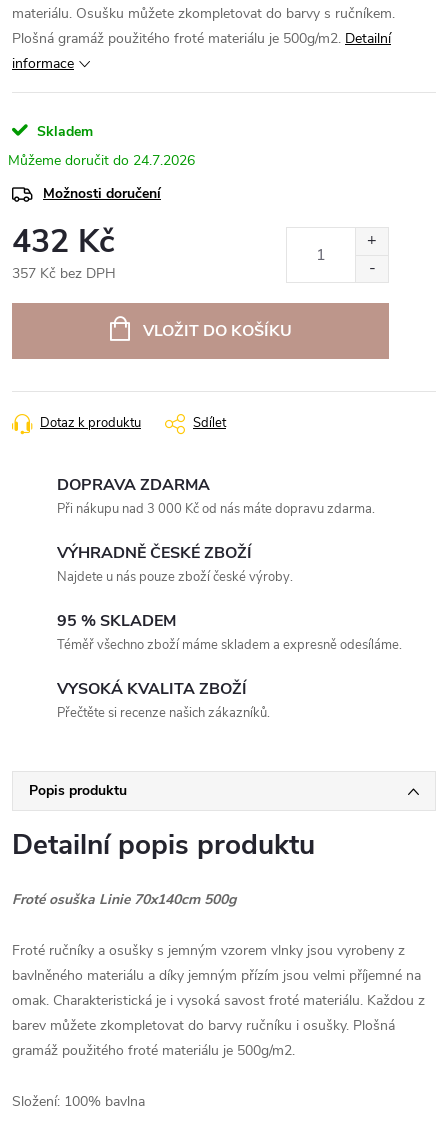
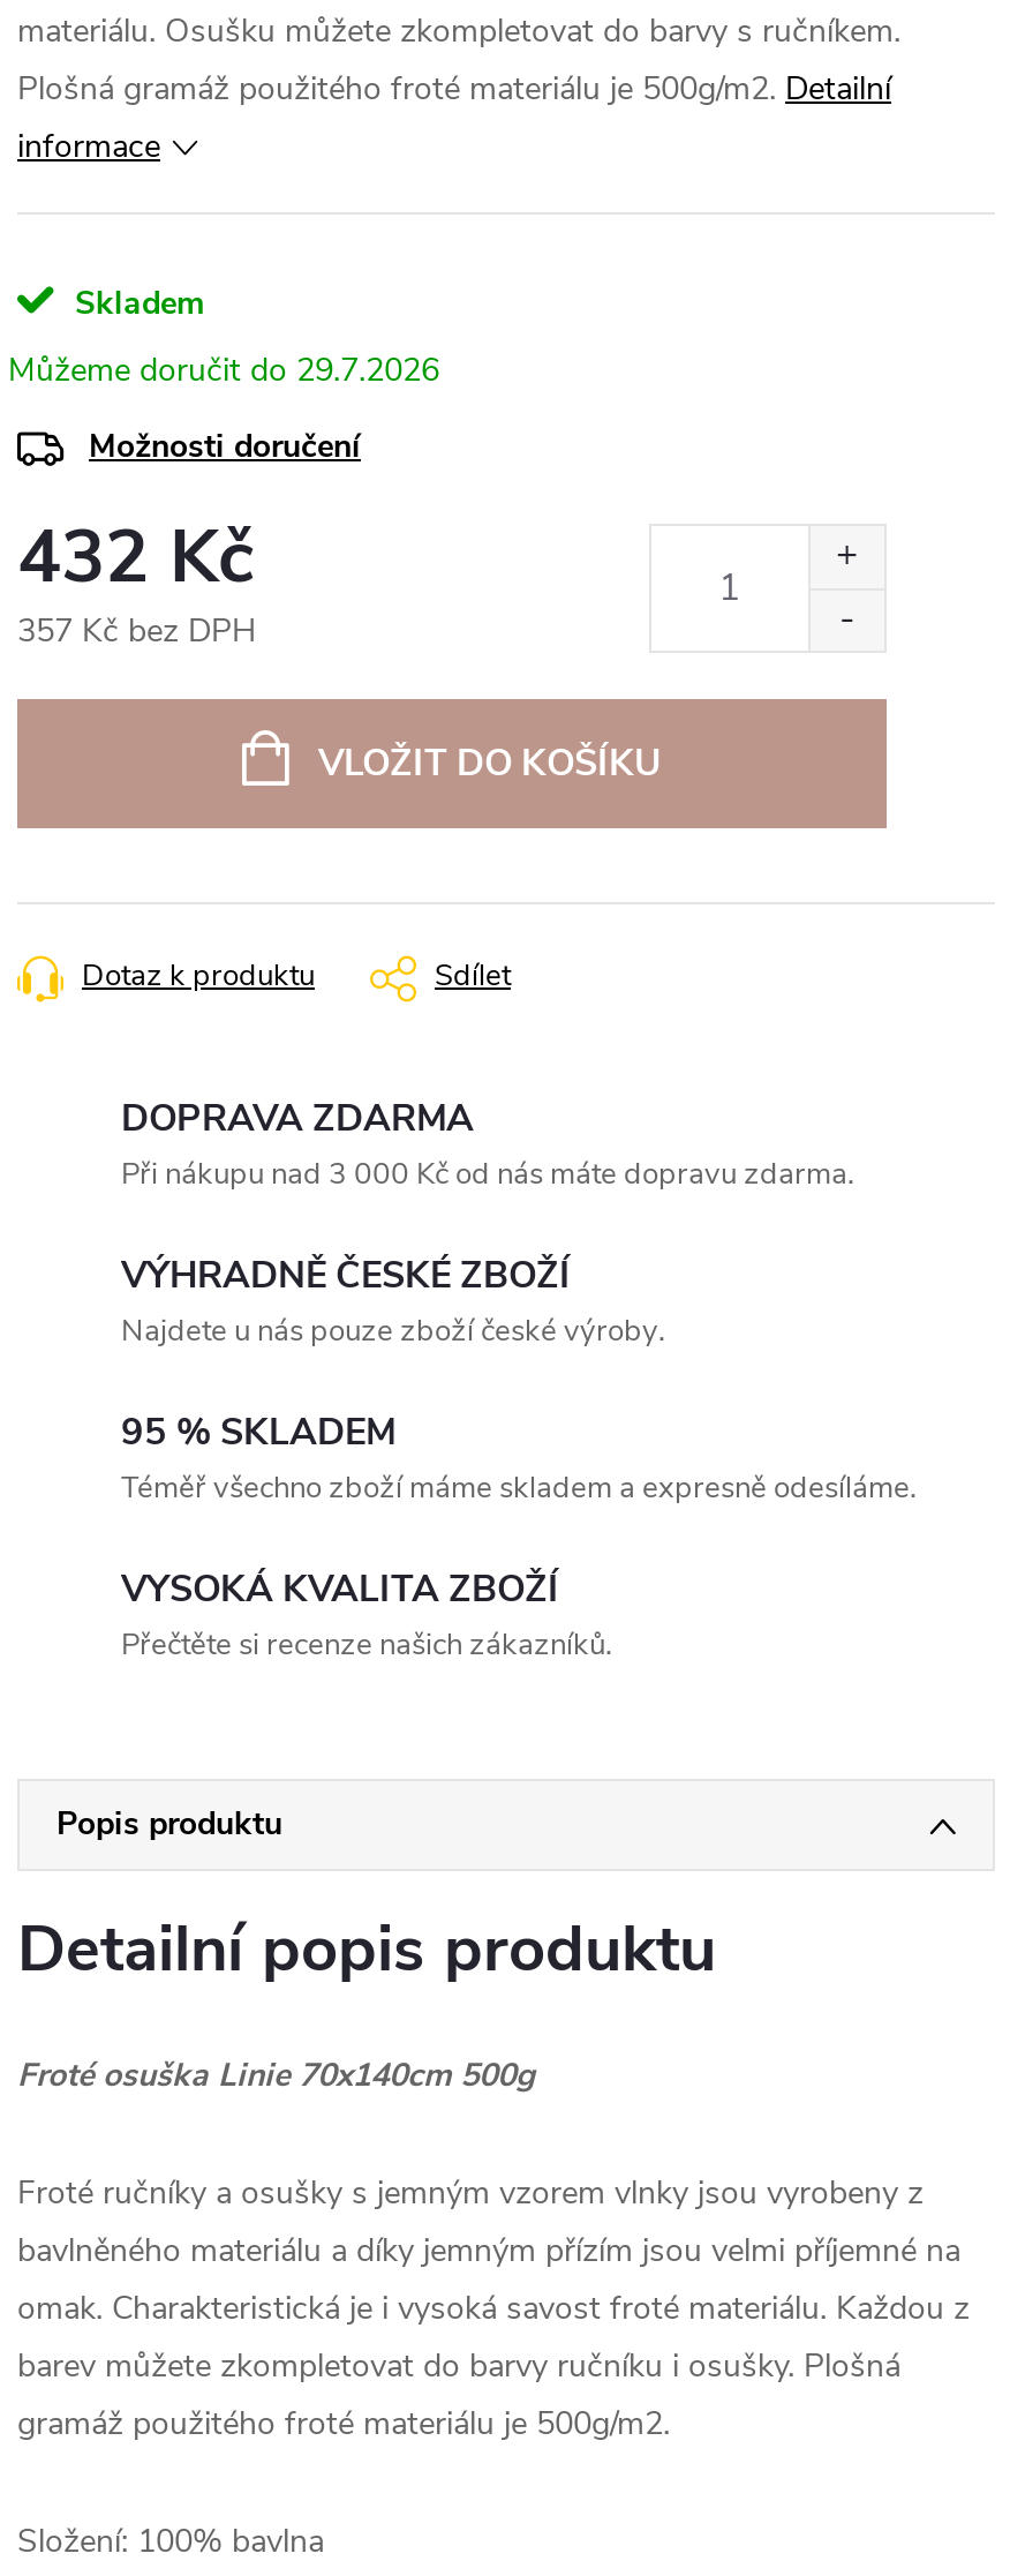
[133,151,195,170] 24.7.2026 -> [296,348,439,392] 29.7.2026

